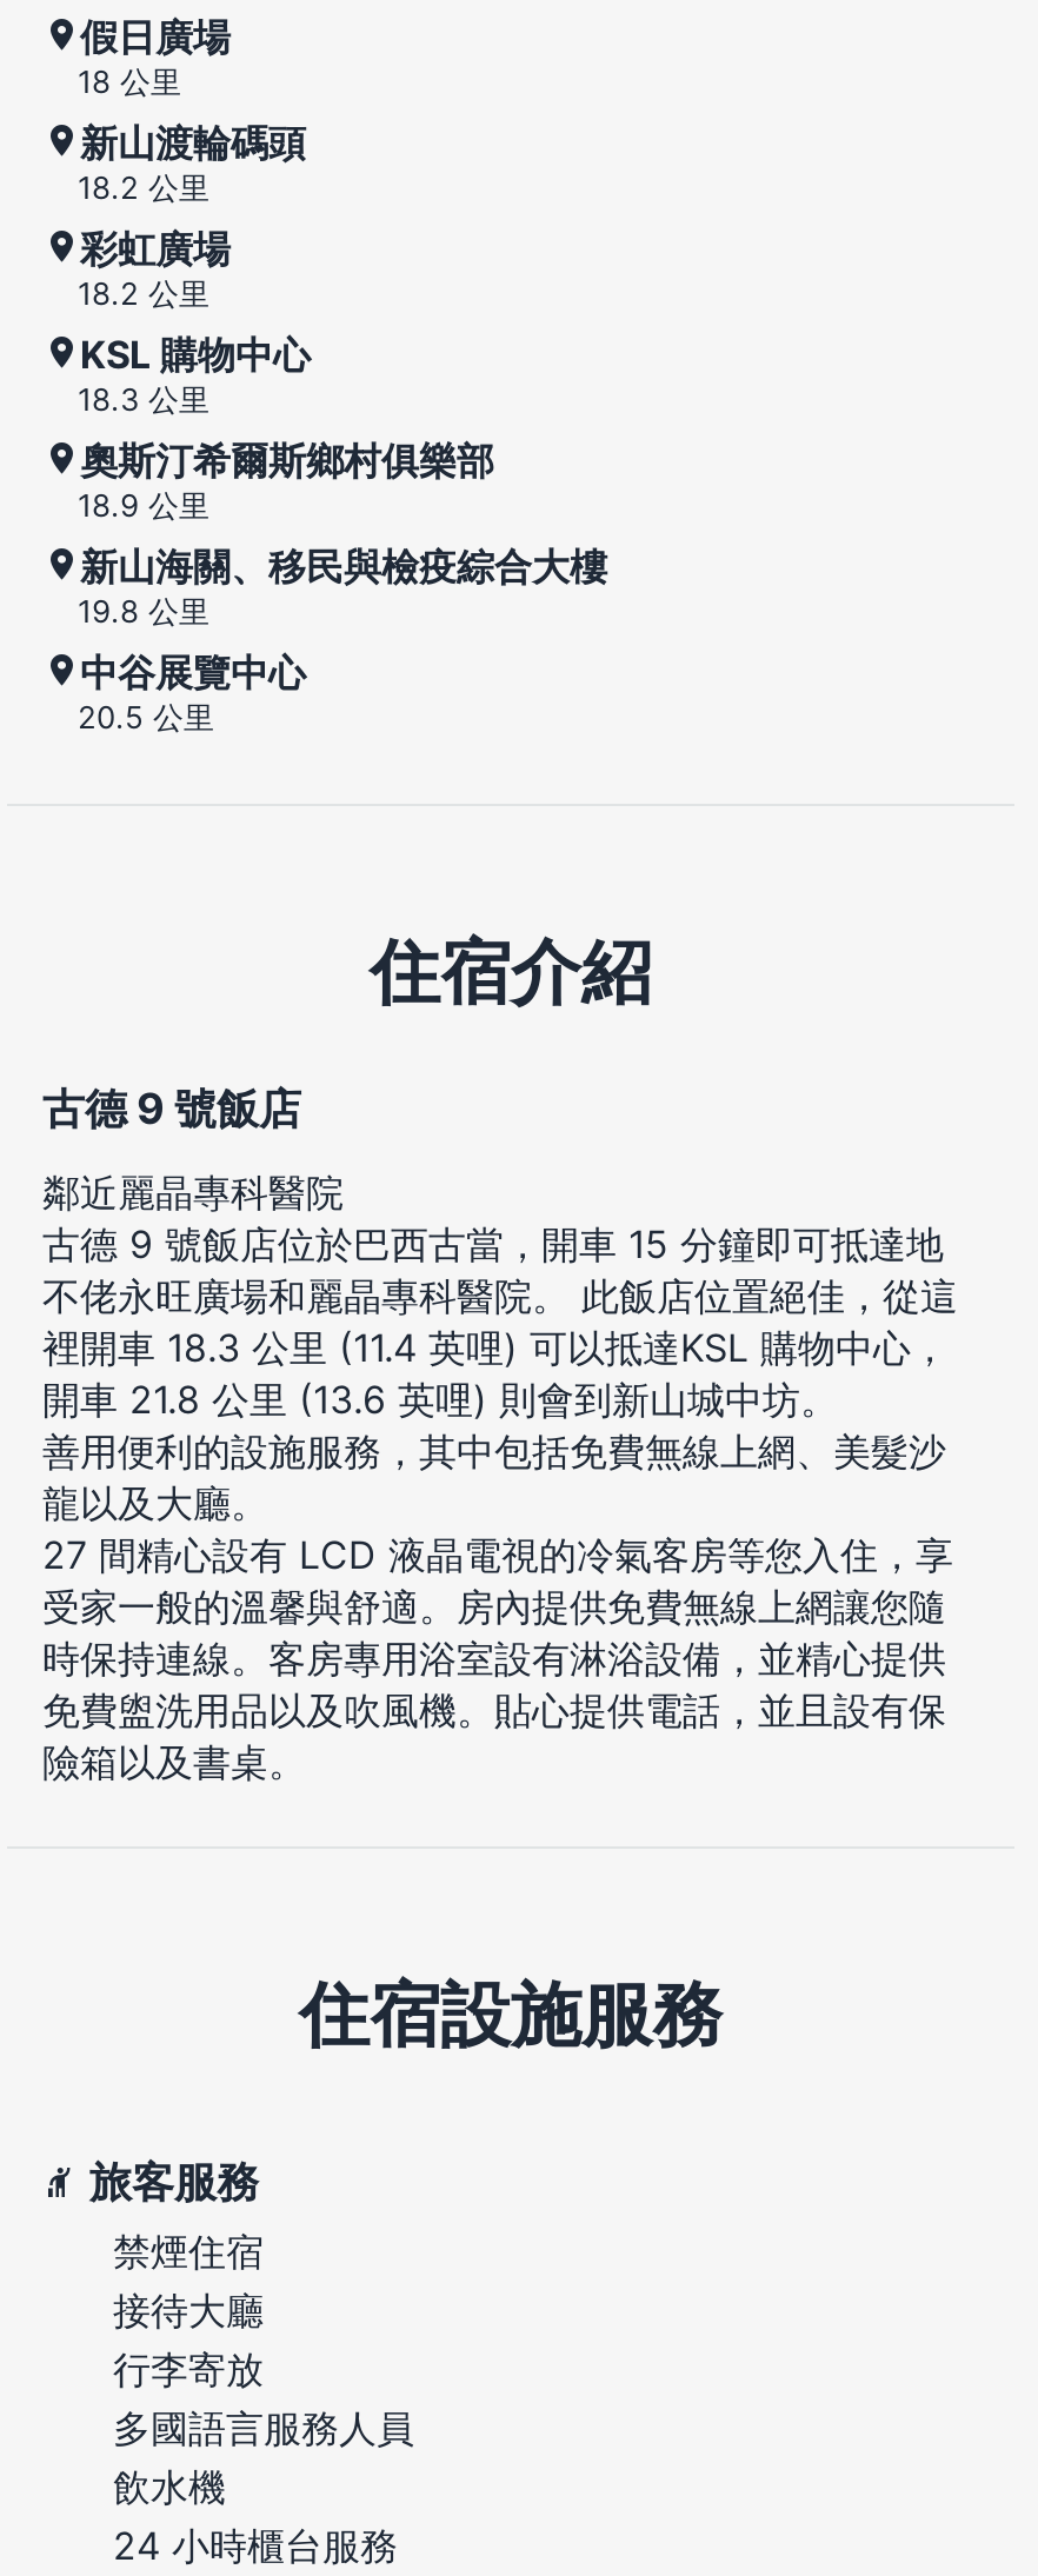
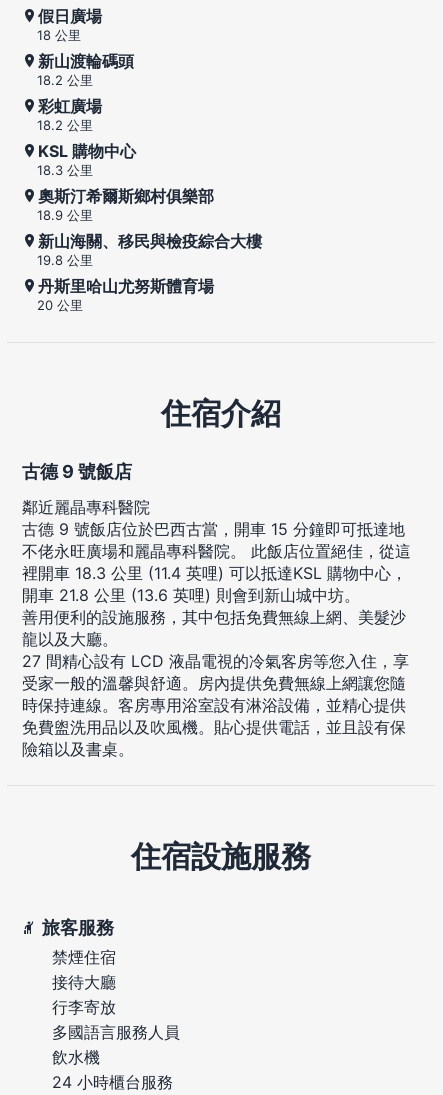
[78,647,306,734] 中谷展覽中心 | 20.5 公里 -> [37,275,214,312] 丹斯里哈山尤努斯體育場 | 20 公里

